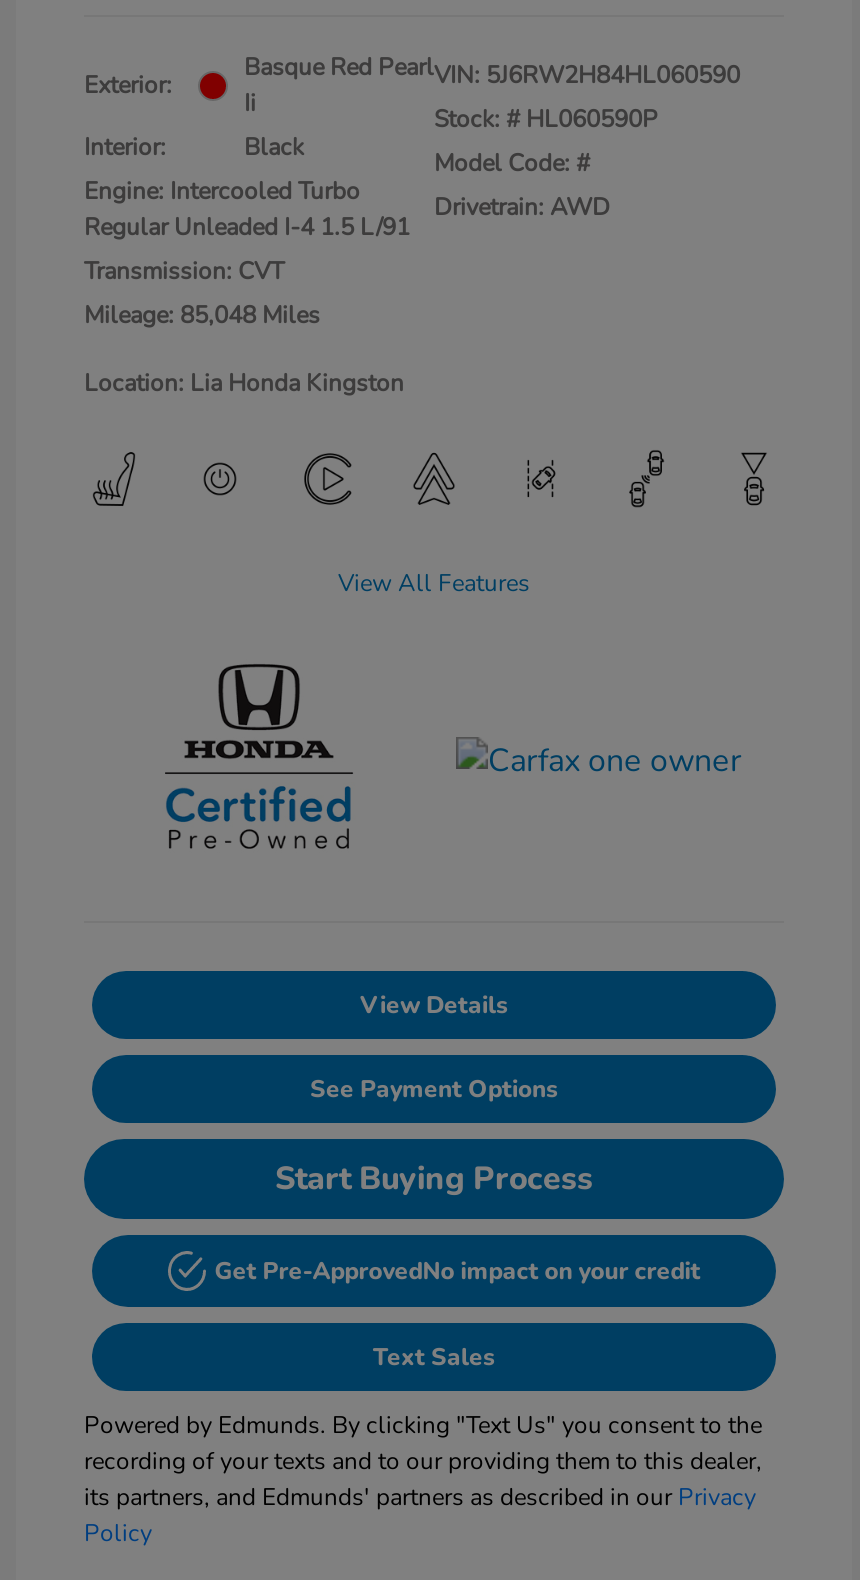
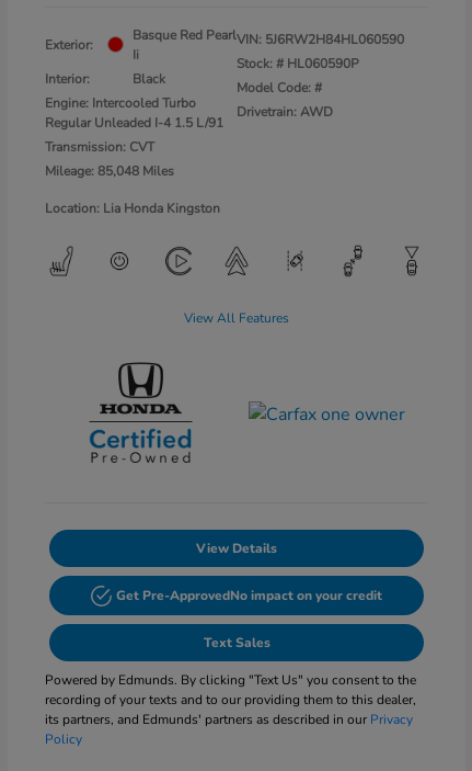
[275,1072,593,1200] See Payment Options | Start Buying Process -> none

